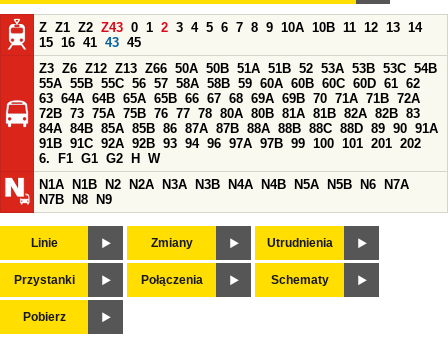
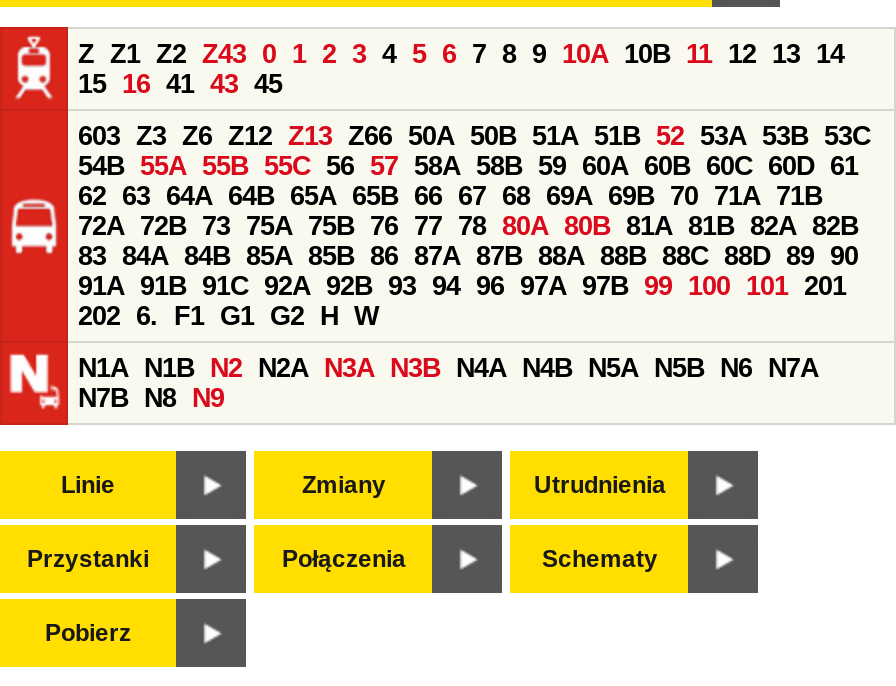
[39,61,438,166] Z3 Z6 Z12 Z13 Z66 50A 50B 51A 51B 52 53A 53B 53C 54B | 55A 55B 55C 56 57 58A 58B 59 60A 60B 60C 60D 61 62 | 63 64A 64B 65A 65B 66 67 68 69A 69B 70 71A 71B 72A | 72B 73 75A 75B 76 77 78 80A 80B 81A 81B 82A 82B 83 | 84A 84B 85A 85B 86 87A 87B 88A 88B 88C 88D 89 90 91A | 91B 91C 92A 92B 93 94 96 97A 97B 99 100 101 201 202 | 6. F1 G1 G2 H W -> [78,121,870,331] 603 Z3 Z6 Z12 Z13 Z66 50A 50B 51A 51B 52 53A 53B 53C | 54B 55A 55B 55C 56 57 58A 58B 59 60A 60B 60C 60D 61 | 62 63 64A 64B 65A 65B 66 67 68 69A 69B 70 71A 71B | 72A 72B 73 75A 75B 76 77 78 80A 80B 81A 81B 82A 82B | 83 84A 84B 85A 85B 86 87A 87B 88A 88B 88C 88D 89 90 | 91A 91B 91C 92A 92B 93 94 96 97A 97B 99 100 101 201 | 202 6. F1 G1 G2 H W

